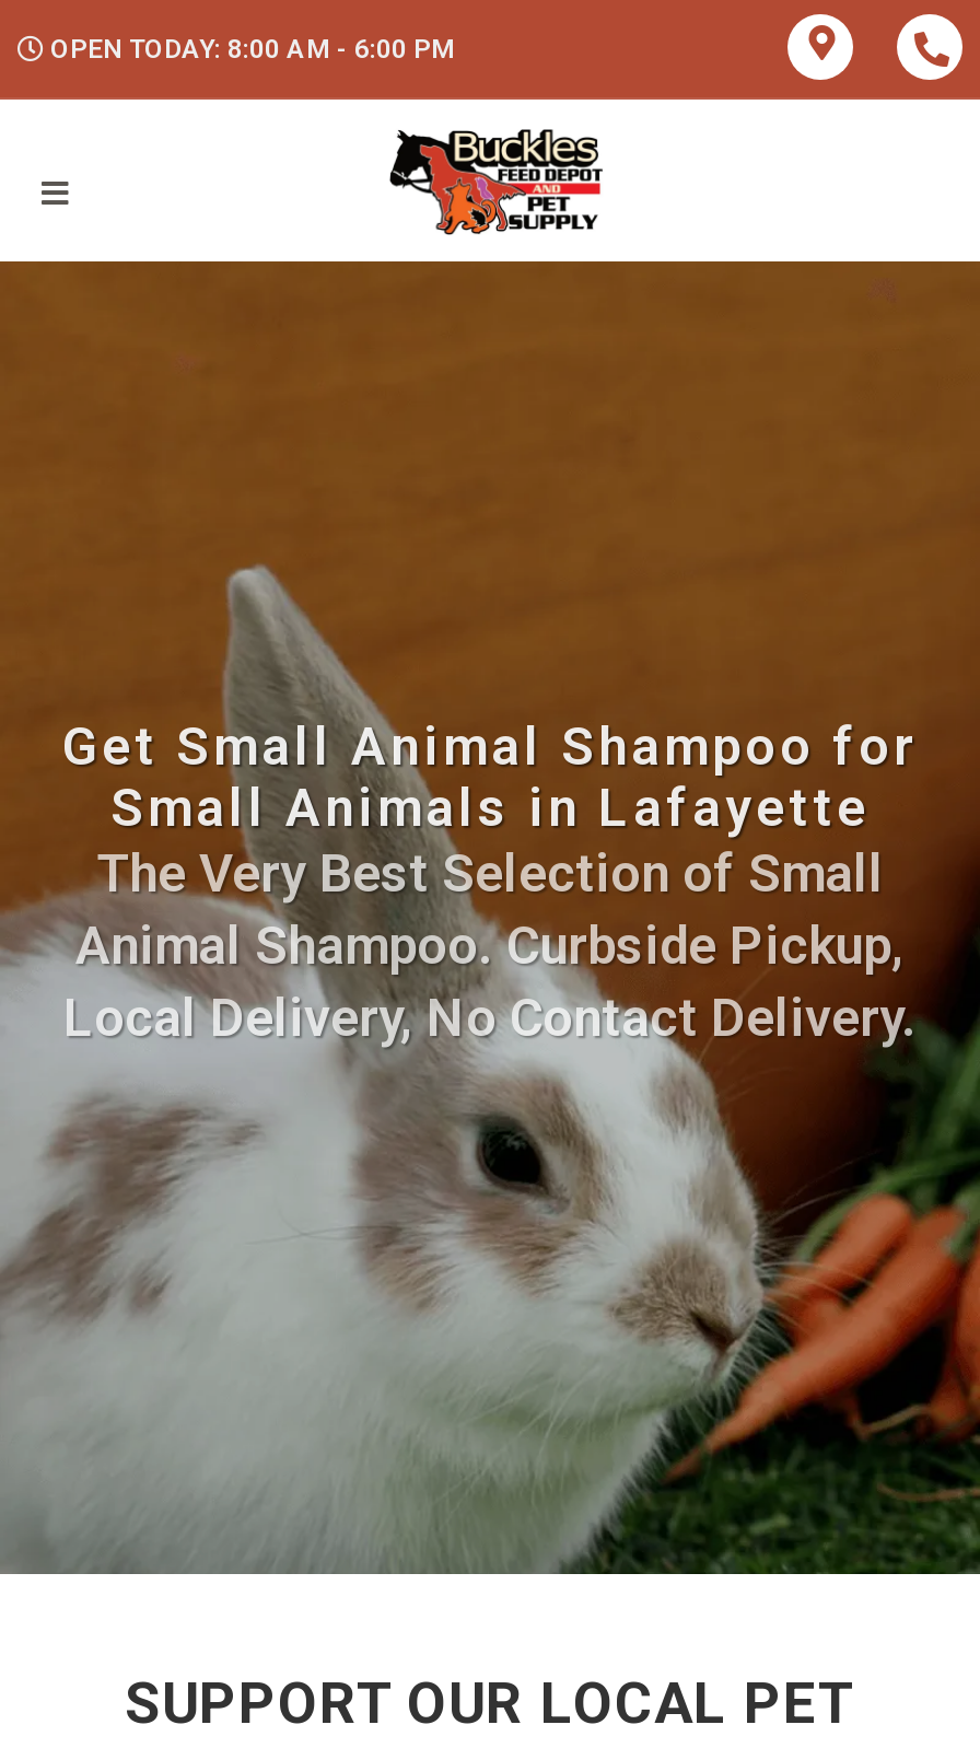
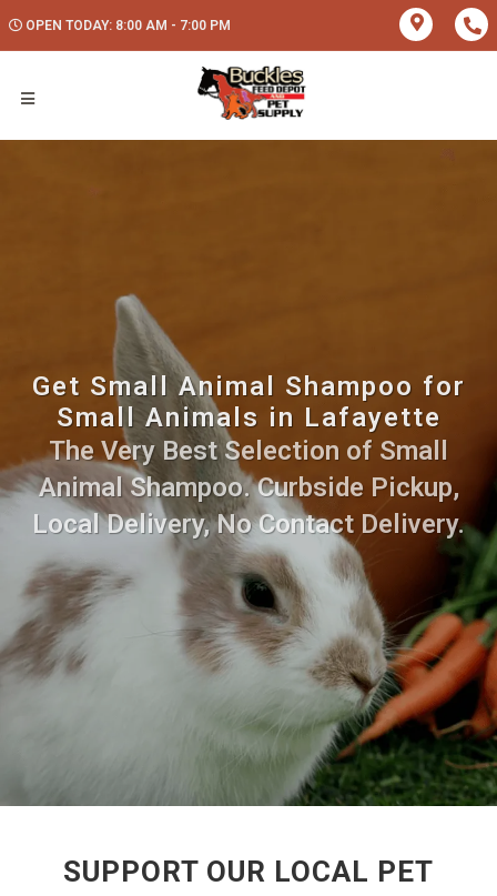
[50,34,455,65] OPEN TODAY: 8:00 AM - 6:00 PM -> [26,18,231,33] OPEN TODAY: 8:00 AM - 7:00 PM

